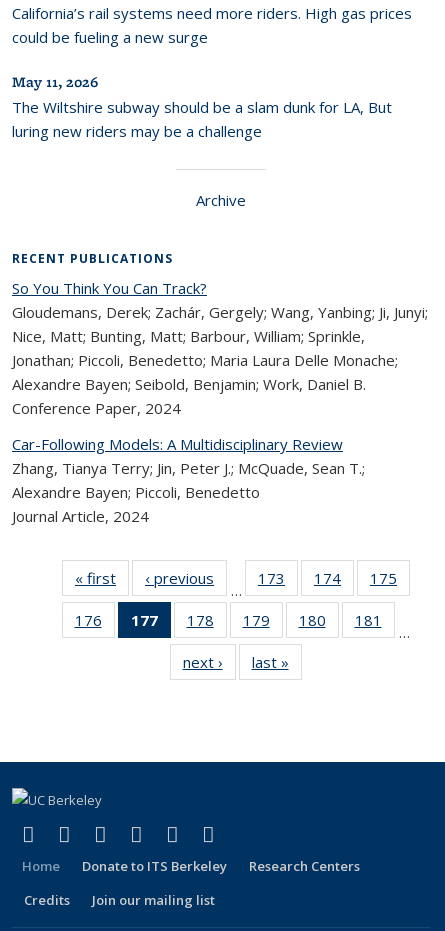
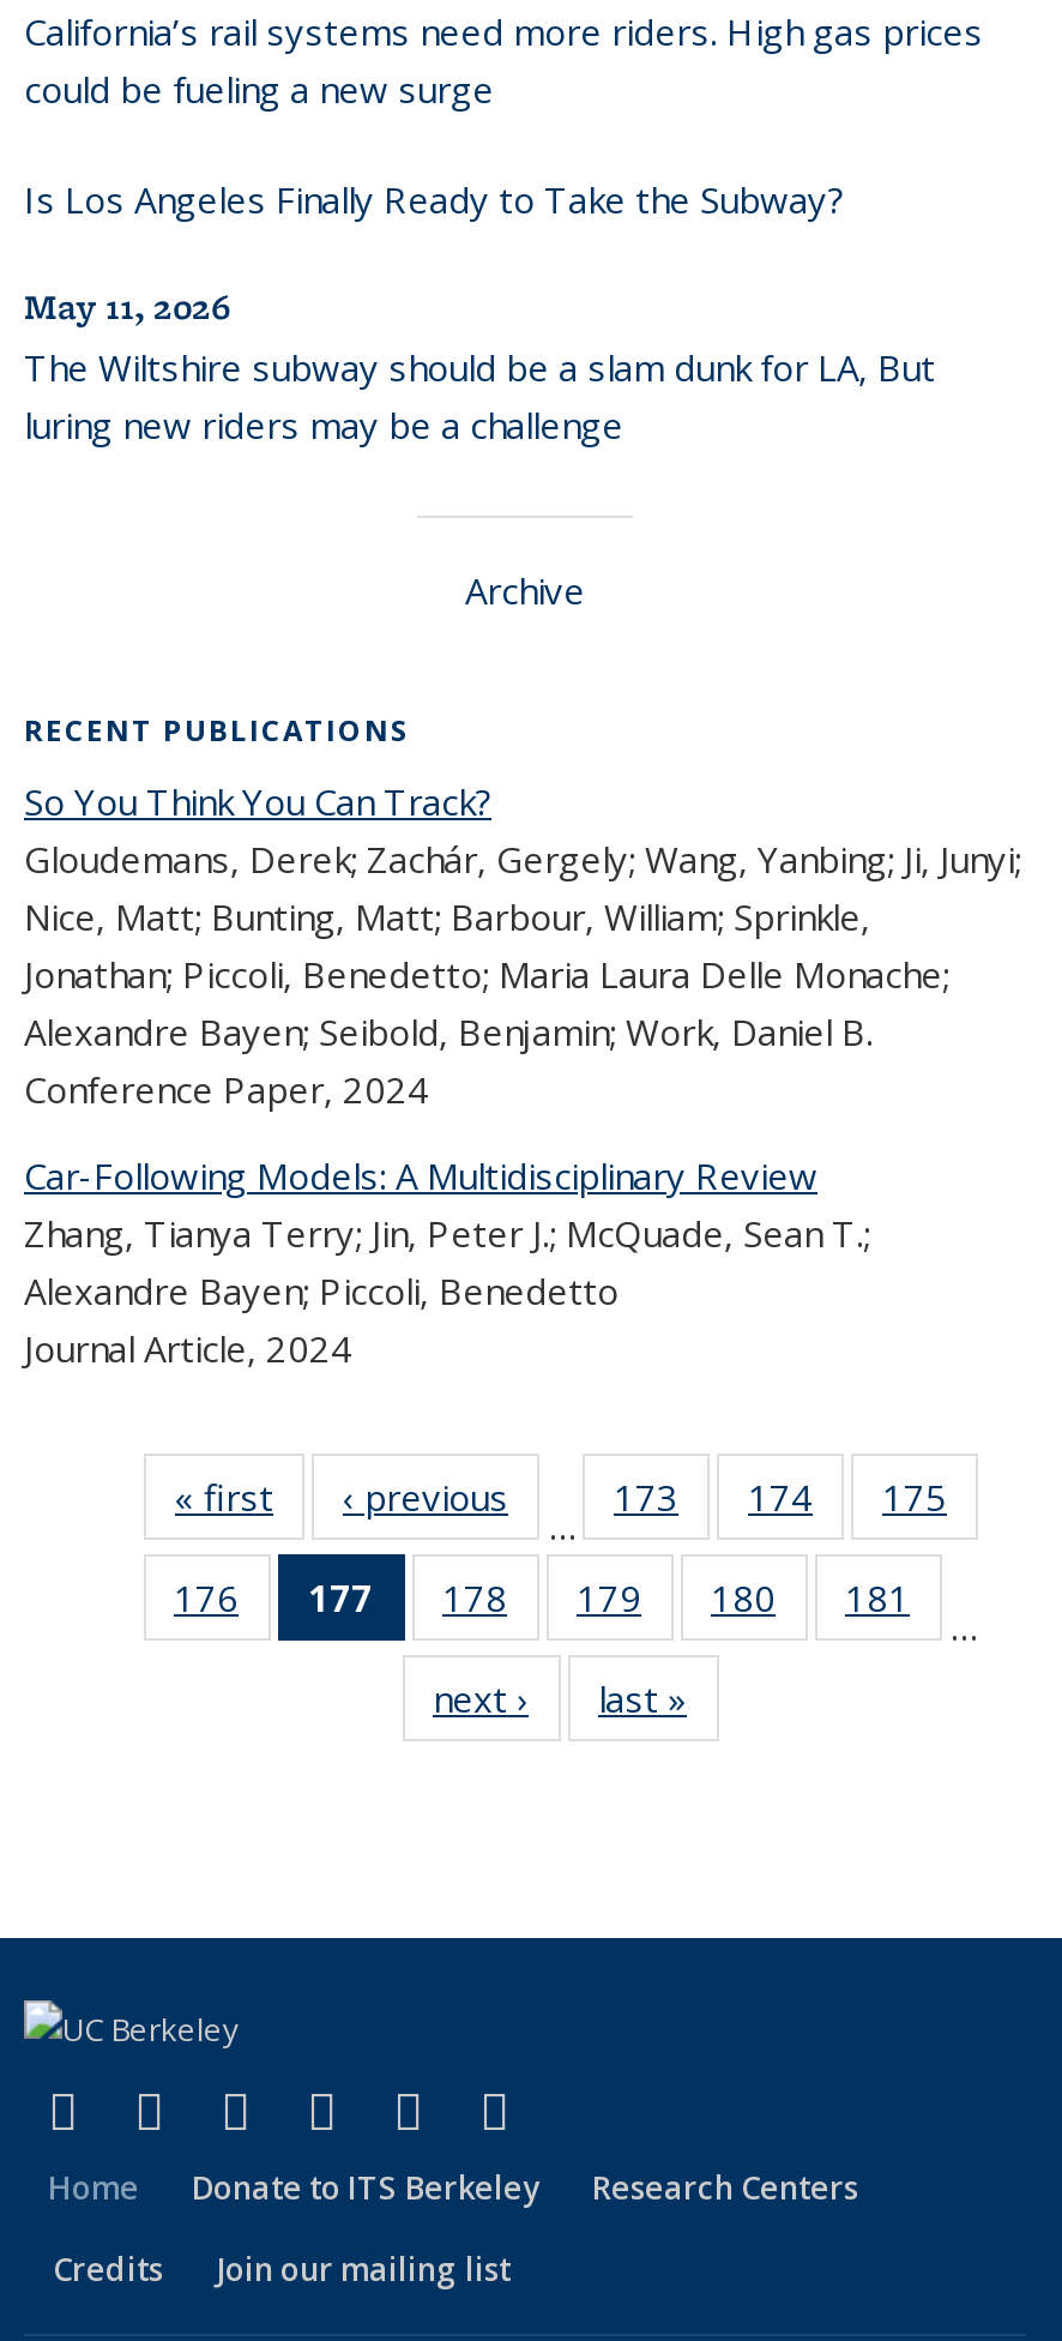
none -> [24,175,844,223] Is Los Angeles Finally Ready to Take the Subway?

